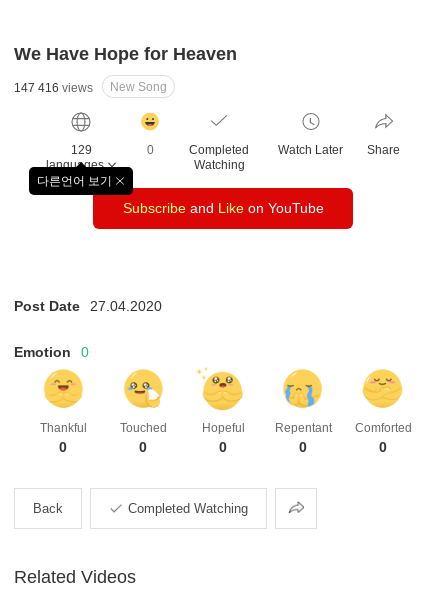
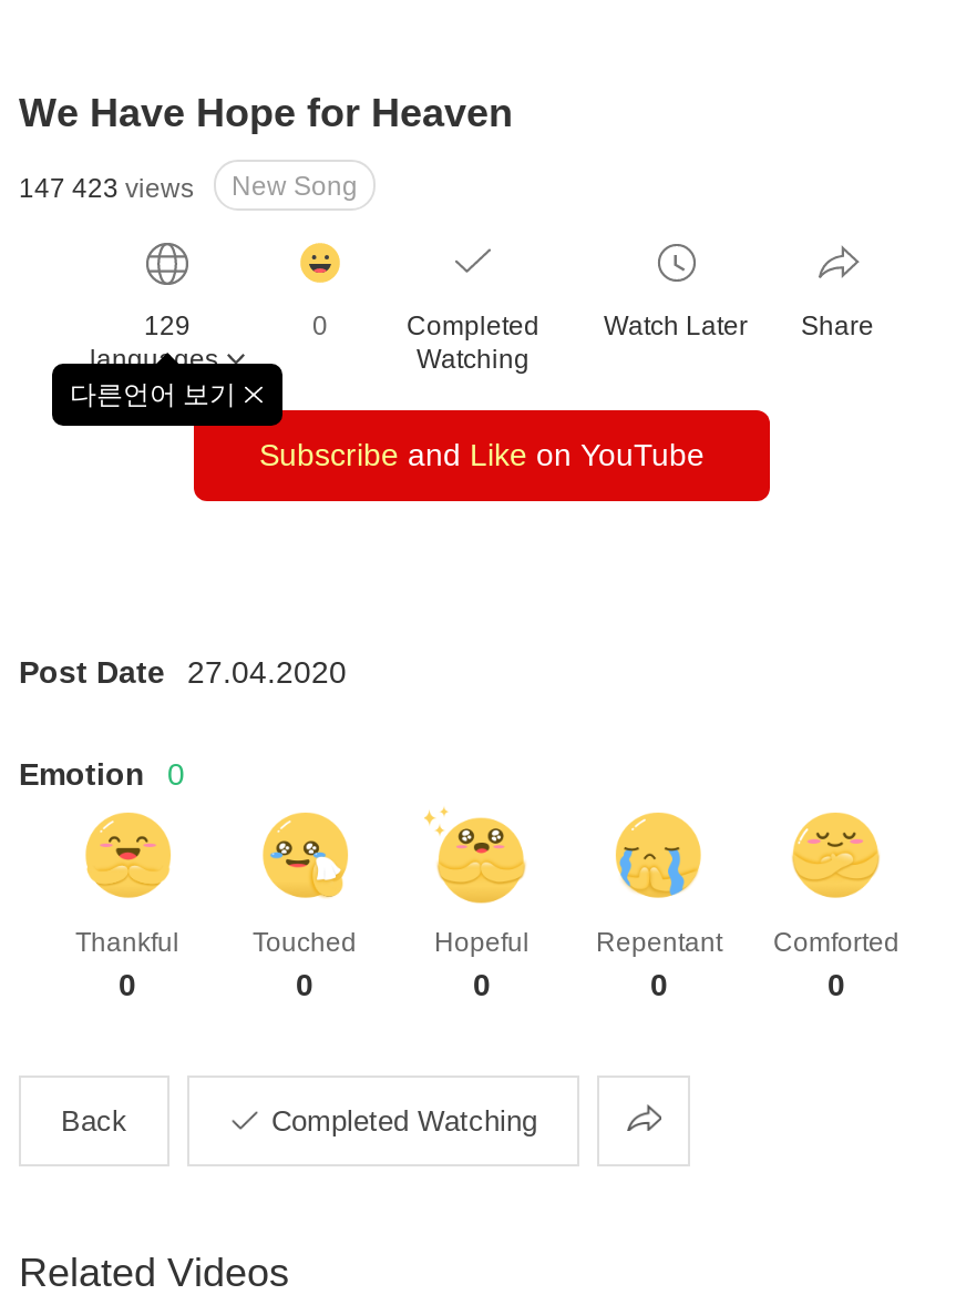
[14,80,167,95] 147 416 views New Song -> [19,171,358,204] 147 423 views New Song

